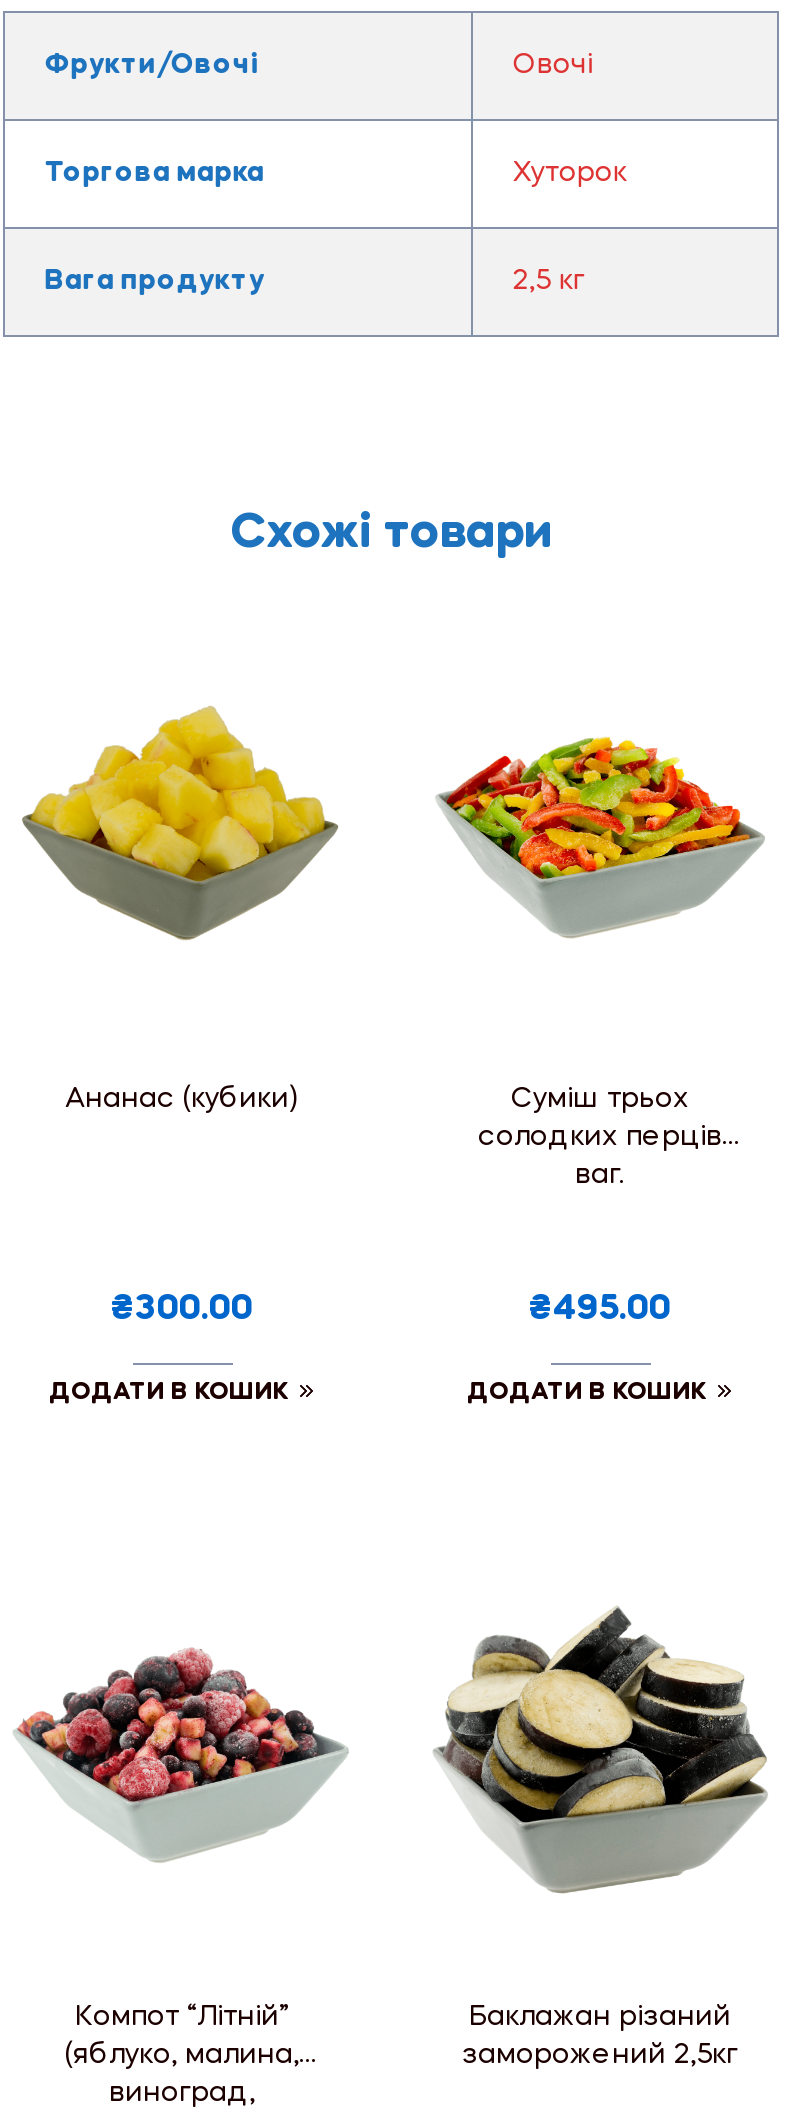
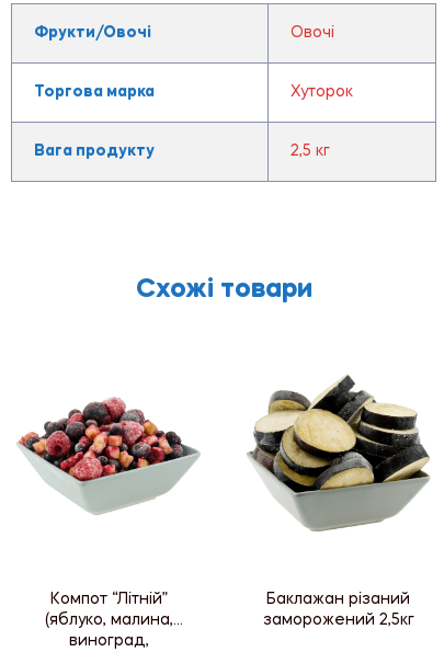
[25,705,339,939] [image] -> none
[435,735,761,939] [image] -> none
[65,1084,299,1112] Ананас (кубики) -> none
[478,1084,722,1188] Суміш трьох | солодких перців | ваг. -> none
[49,1292,289,1404] ₴300.00 | ДОДАТИ В КОШИК -> none
[467,1292,707,1404] ₴495.00 | ДОДАТИ В КОШИК -> none

